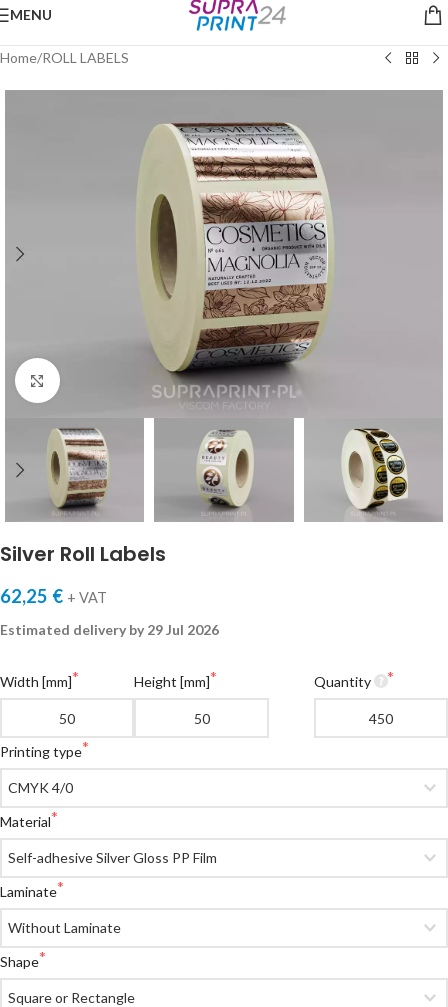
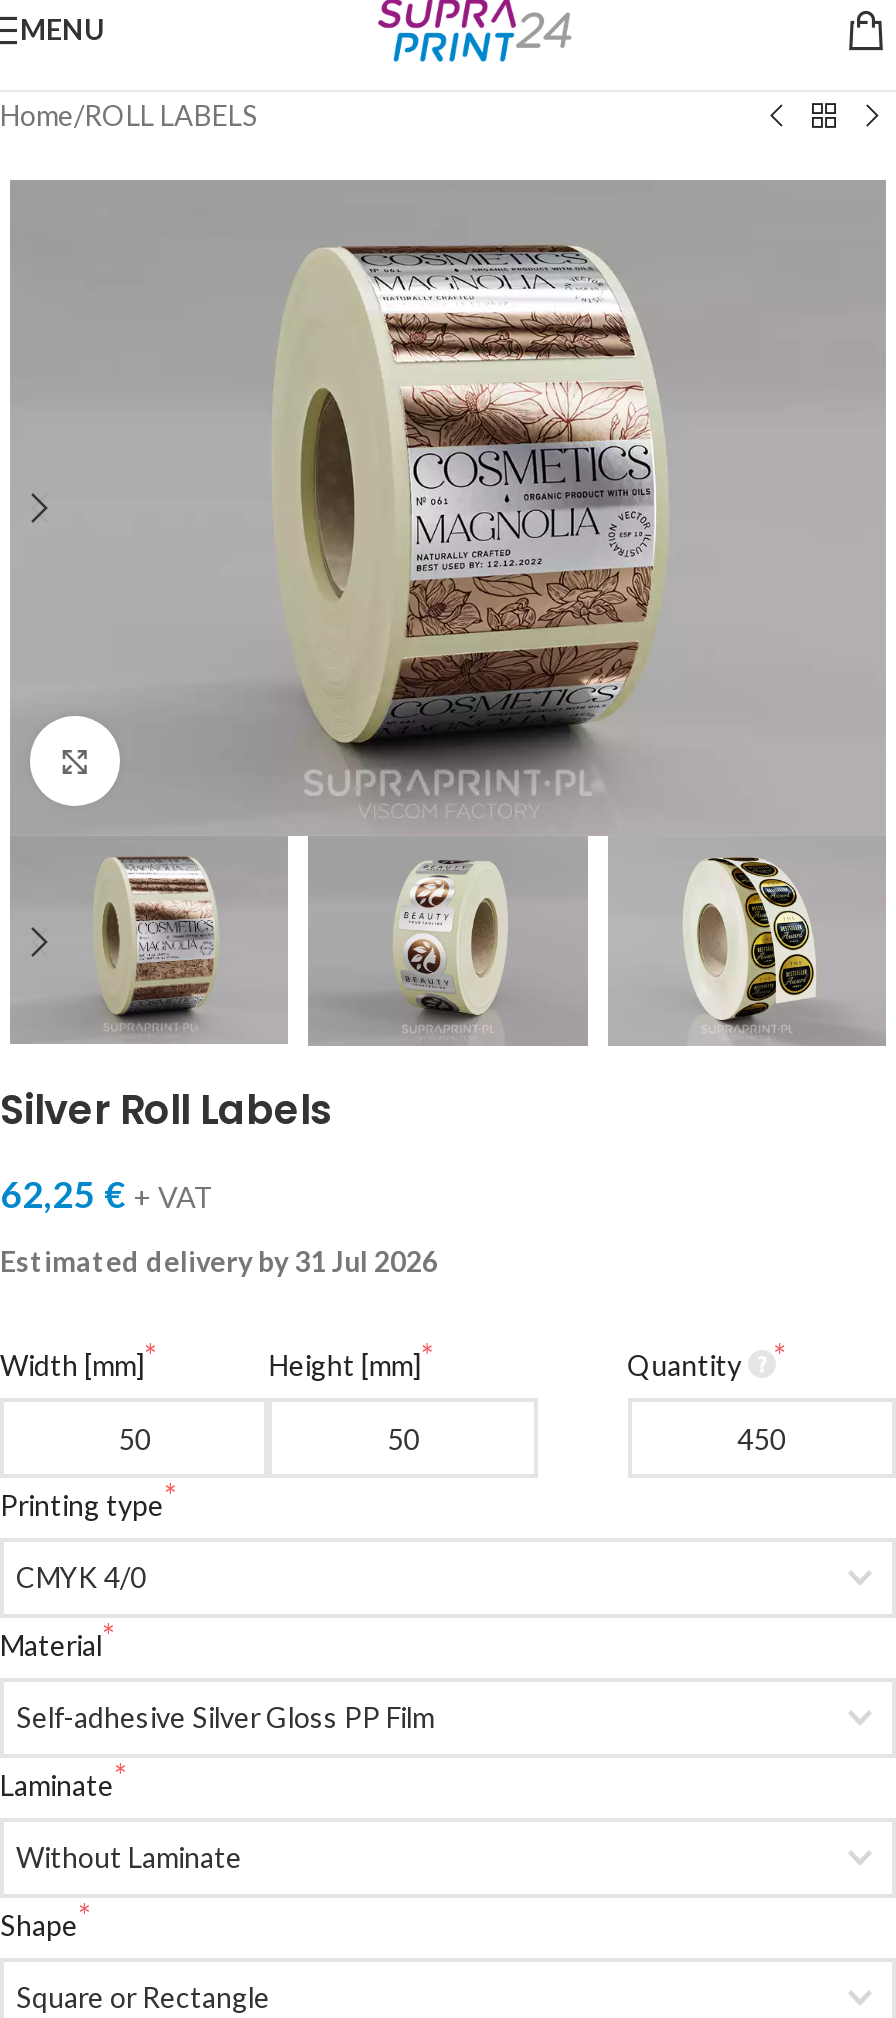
[0,621,219,638] Estimated delivery by 29 Jul 2026 -> [0,1244,438,1278] Estimated delivery by 31 Jul 2026

